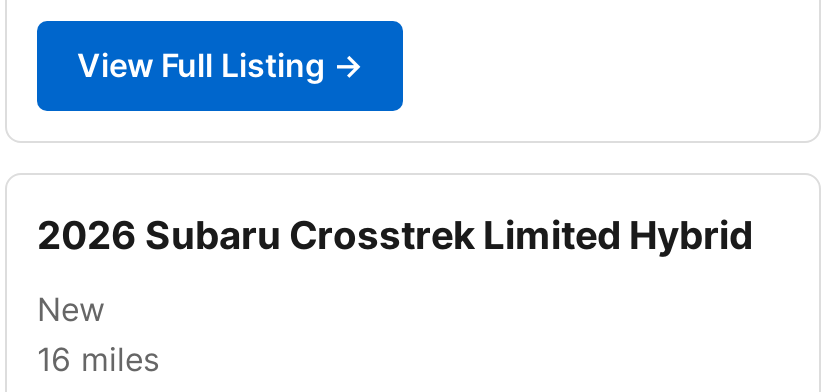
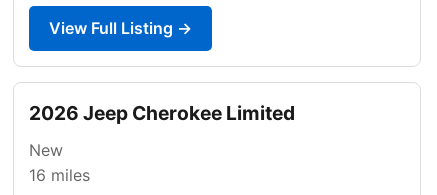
[37,211,753,259] 2026 Subaru Crosstrek Limited Hybrid -> [29,101,295,125] 2026 Jeep Cherokee Limited

